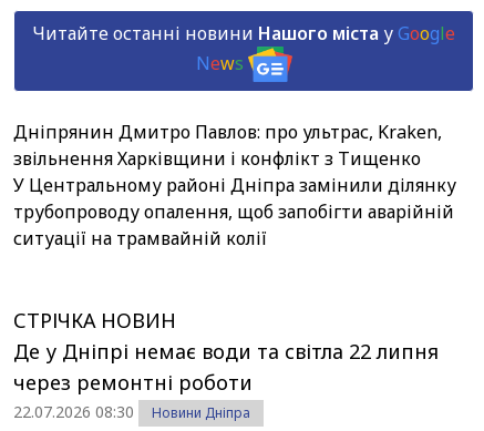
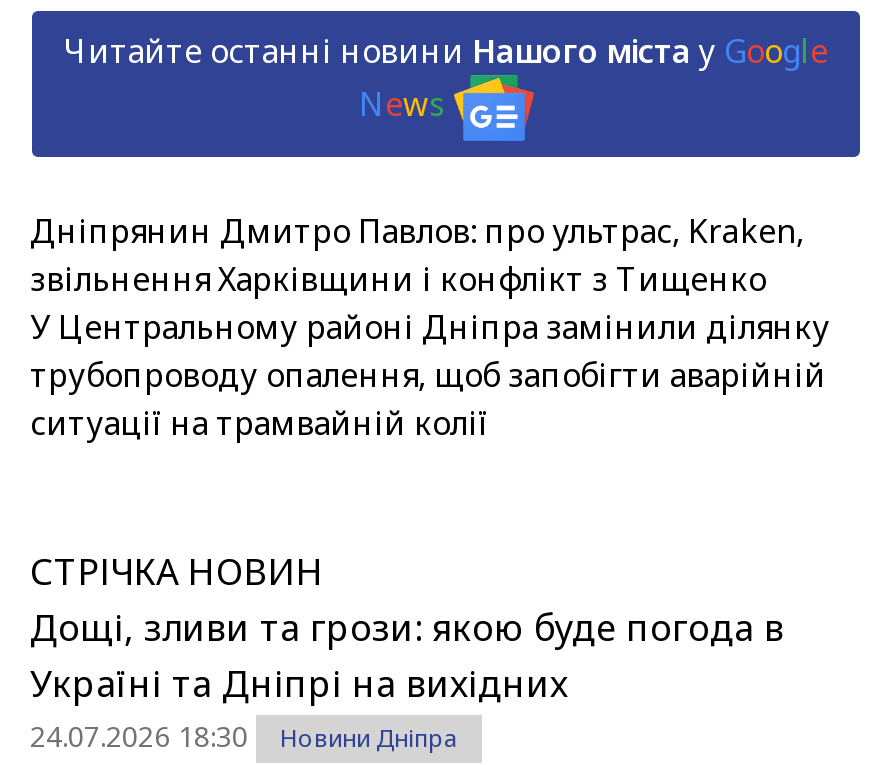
[13,338,439,423] Де у Дніпрі немає води та світла 22 липня | через ремонтні роботи | 22.07.2026 08:30 -> [30,603,784,755] Дощі, зливи та грози: якою буде погода в | Україні та Дніпрі на вихідних | 24.07.2026 18:30

